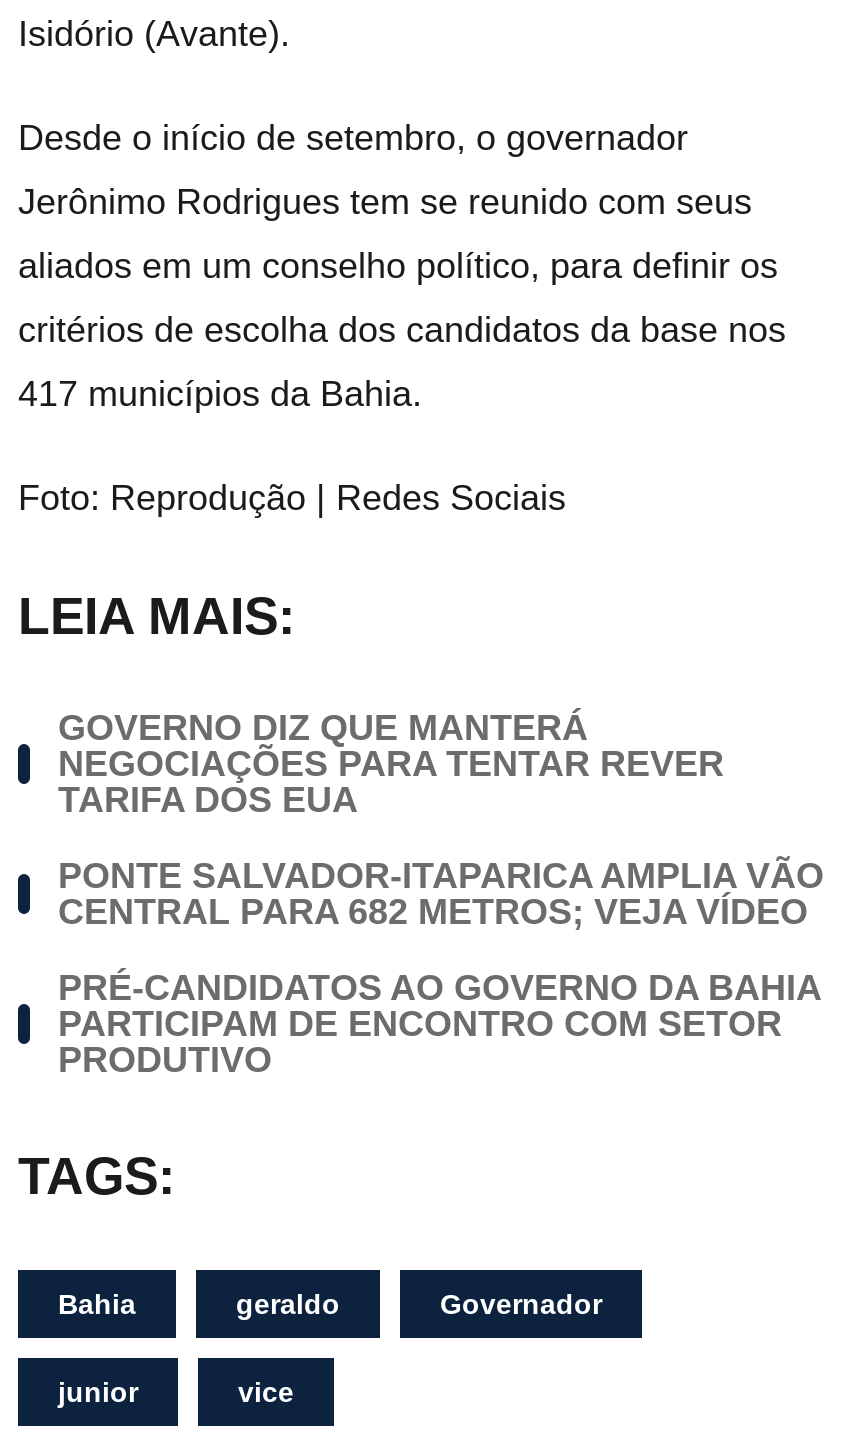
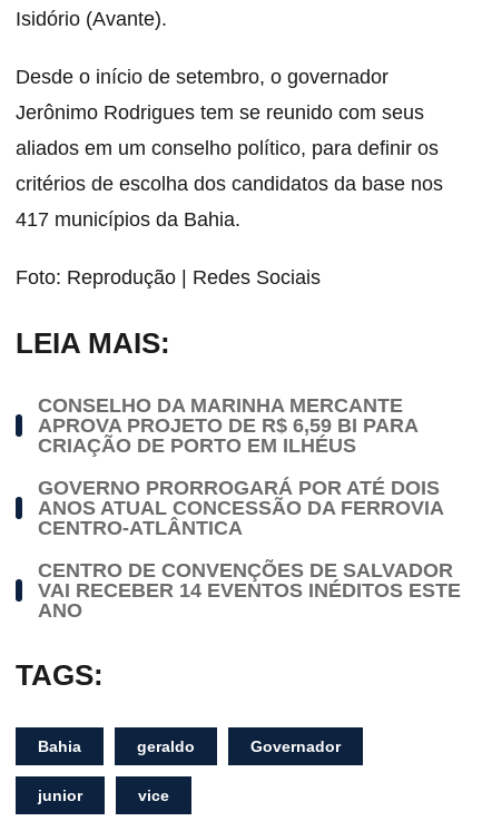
[58,709,724,821] GOVERNO DIZ QUE MANTERÁ | NEGOCIAÇÕES PARA TENTAR REVER | TARIFA DOS EUA -> [38,395,417,457] CONSELHO DA MARINHA MERCANTE | APROVA PROJETO DE R$ 6,59 BI PARA | CRIAÇÃO DE PORTO EM ILHÉUS
[58,857,824,933] PONTE SALVADOR-ITAPARICA AMPLIA VÃO | CENTRAL PARA 682 METROS; VEJA VÍDEO -> [38,477,443,540] GOVERNO PRORROGARÁ POR ATÉ DOIS | ANOS ATUAL CONCESSÃO DA FERROVIA | CENTRO-ATLÂNTICA
[58,969,820,1081] PRÉ-CANDIDATOS AO GOVERNO DA BAHIA | PARTICIPAM DE ENCONTRO COM SETOR | PRODUTIVO -> [38,560,461,622] CENTRO DE CONVENÇÕES DE SALVADOR | VAI RECEBER 14 EVENTOS INÉDITOS ESTE | ANO

